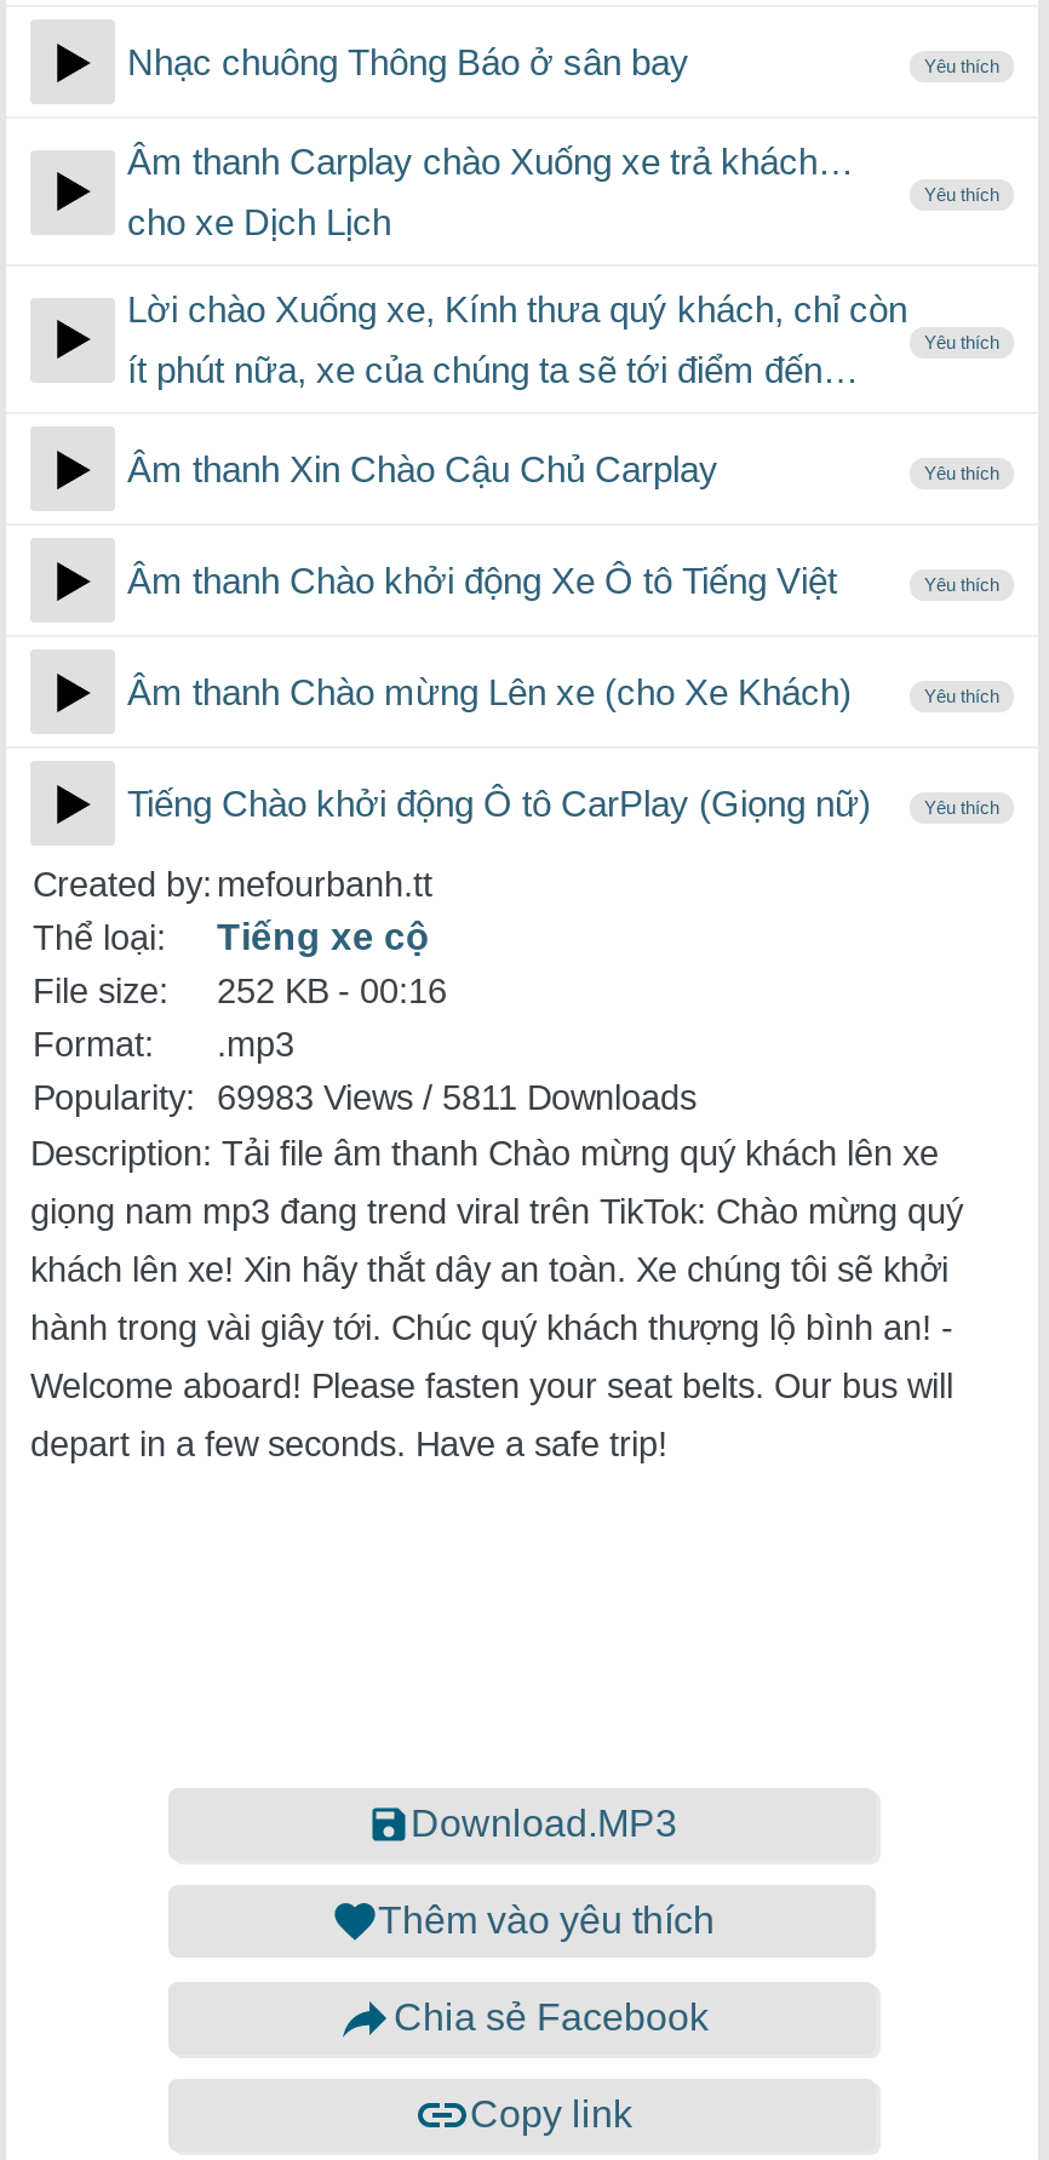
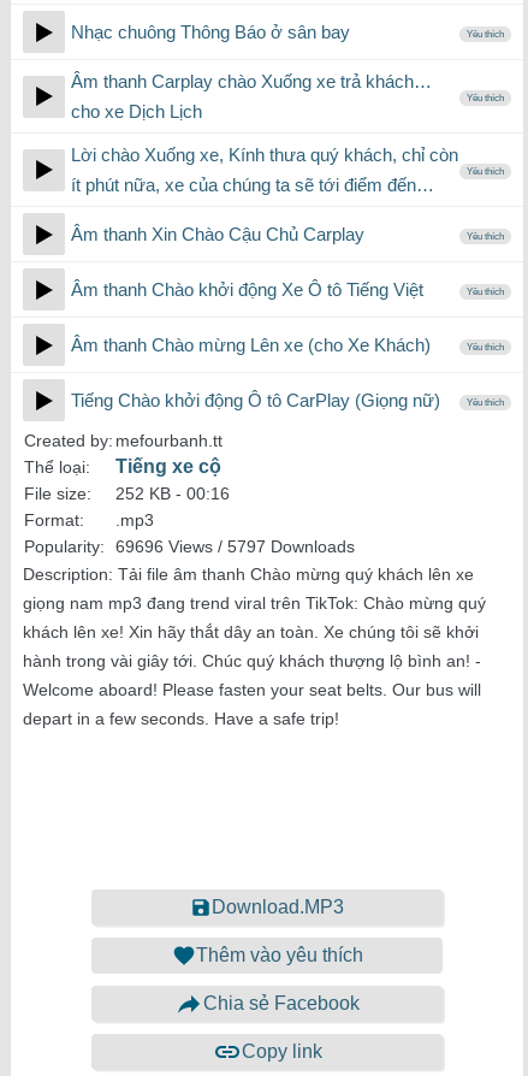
[33,1078,697,1117] Popularity: 69983 Views / 5811 Downloads -> [24,537,355,556] Popularity: 69696 Views / 5797 Downloads

